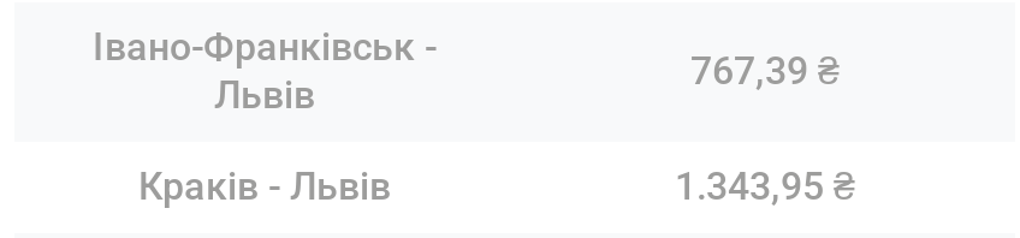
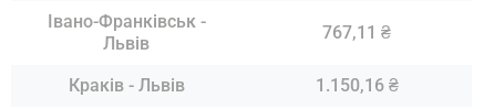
[690,49,840,95] 767,39 ₴ -> [322,22,391,43] 767,11 ₴
[675,164,855,210] 1.343,95 ₴ -> [315,75,398,96] 1.150,16 ₴

